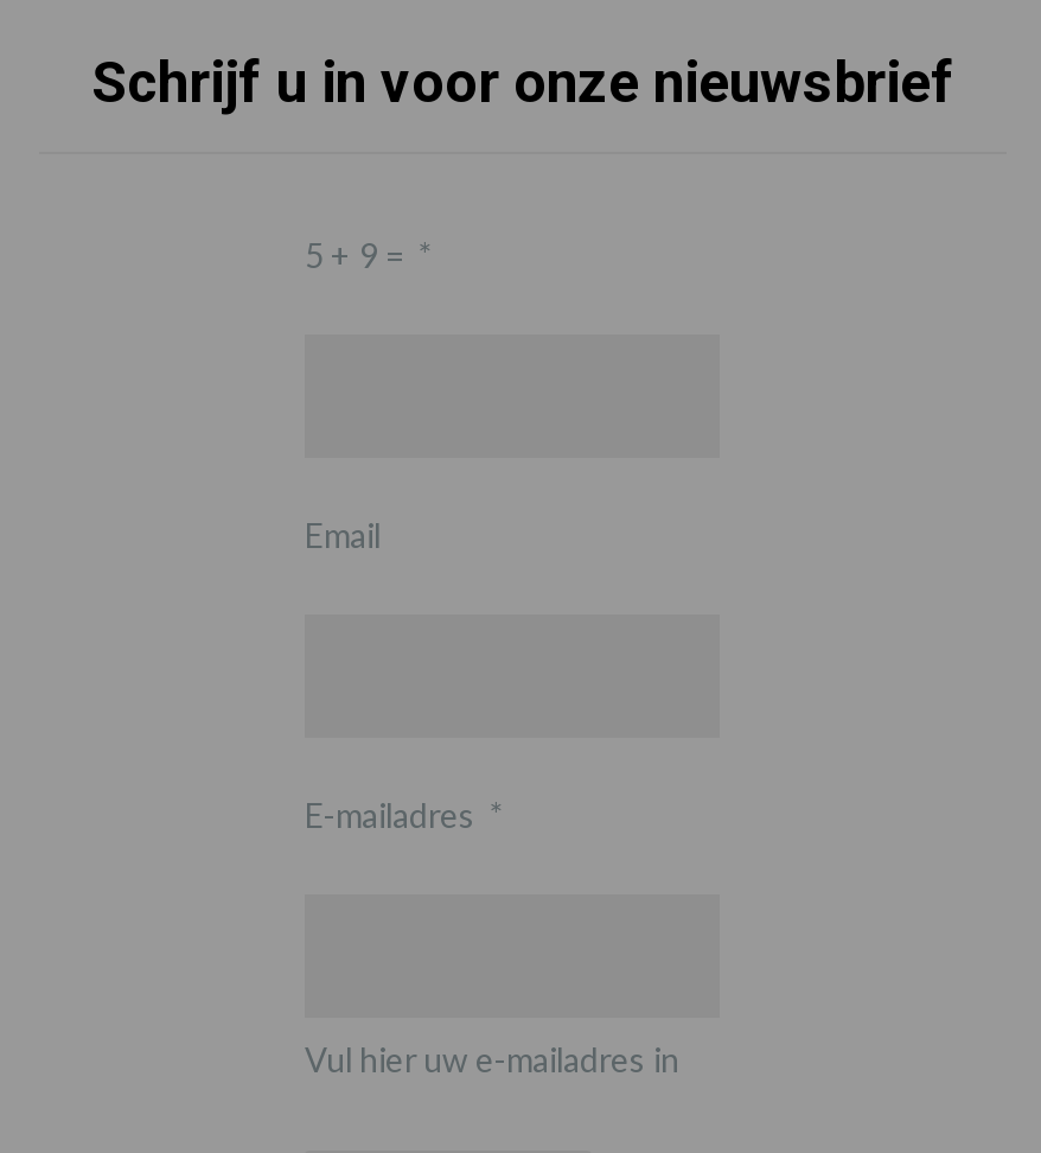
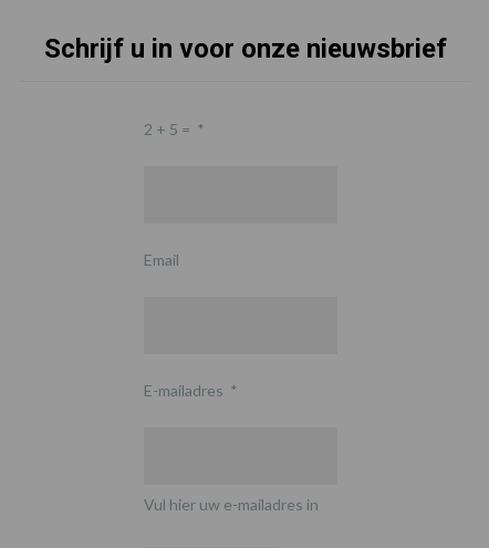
[305,236,435,276] 5 + 9 = * -> [144,120,205,139] 2 + 5 = *

